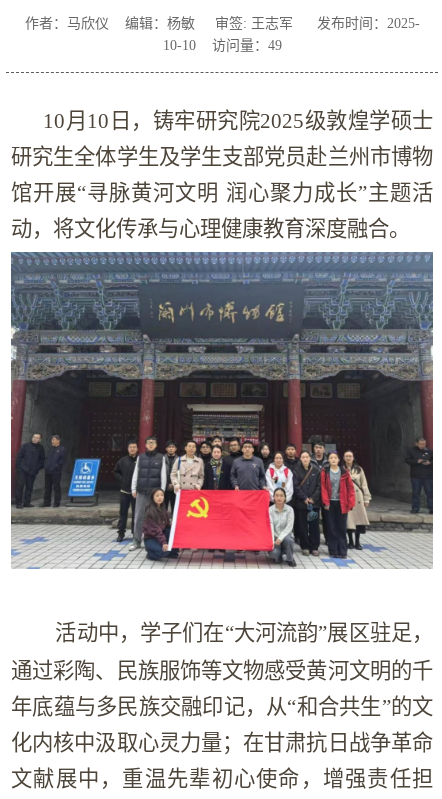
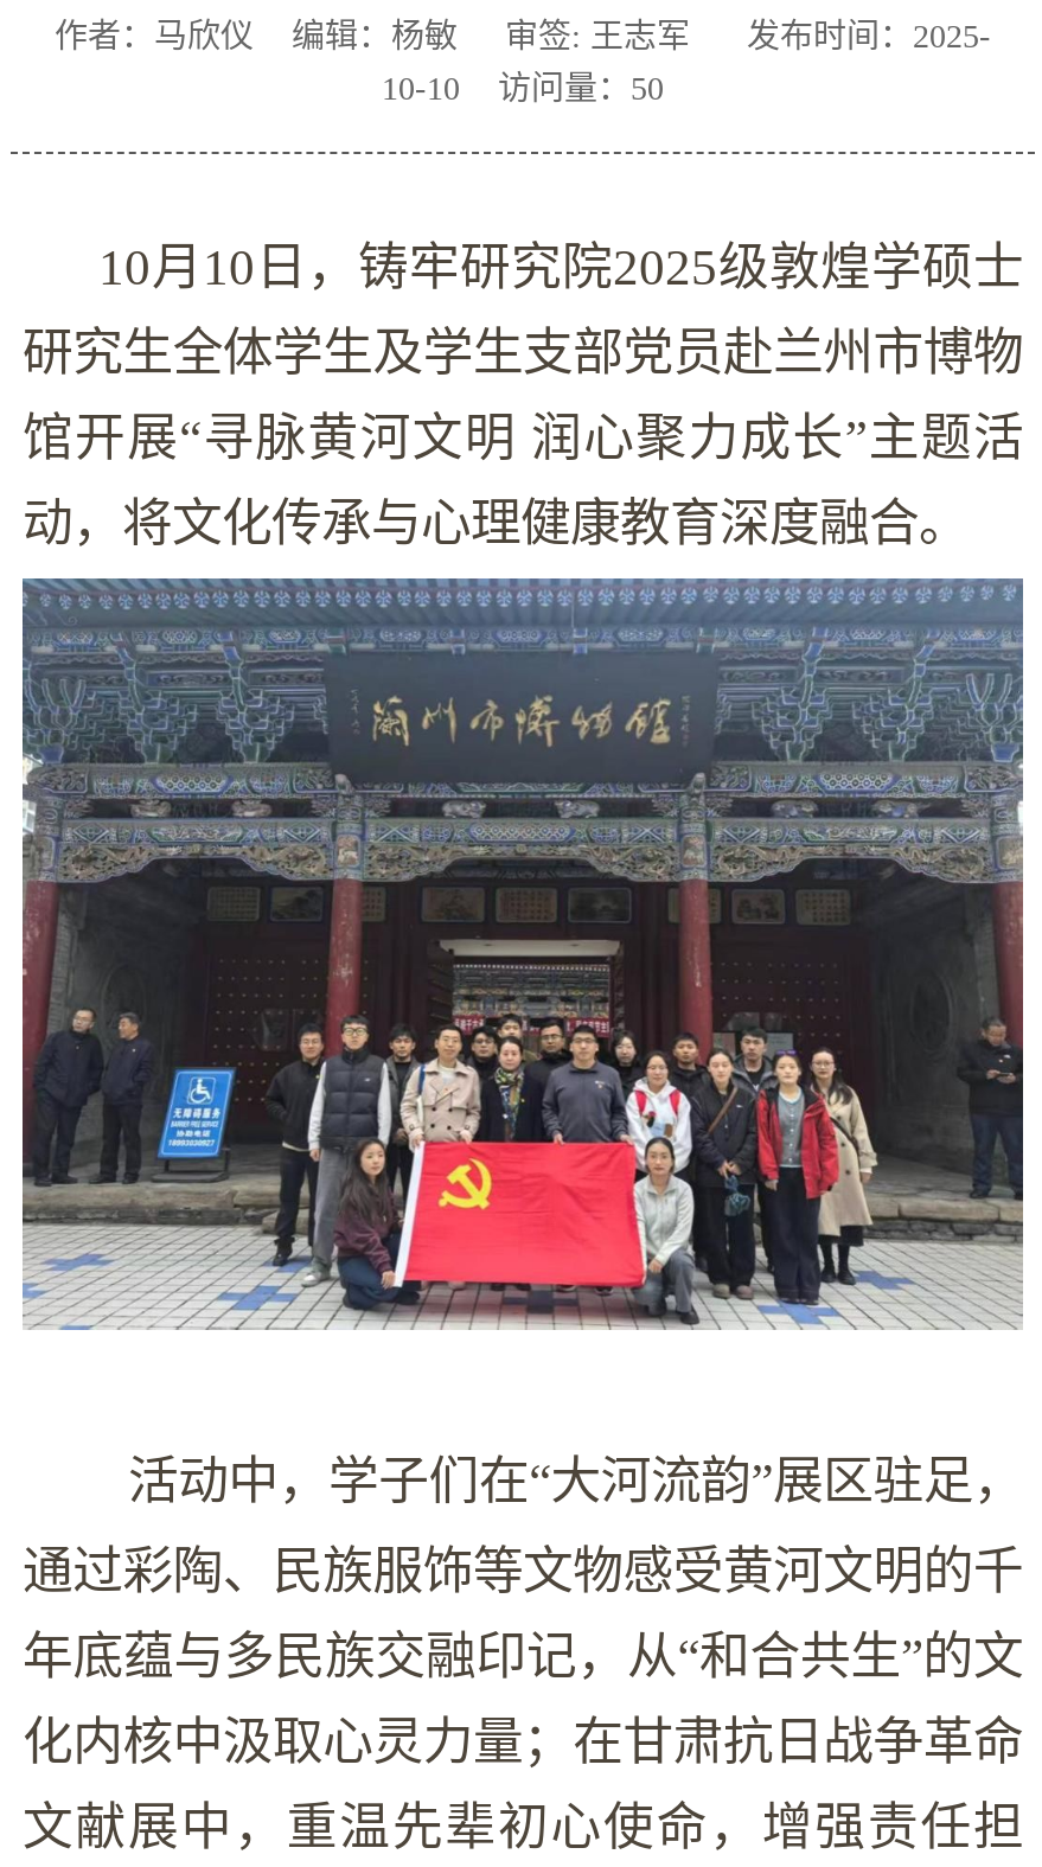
[162,38,281,53] 10-10 访问量：49 -> [382,72,664,107] 10-10 访问量：50

